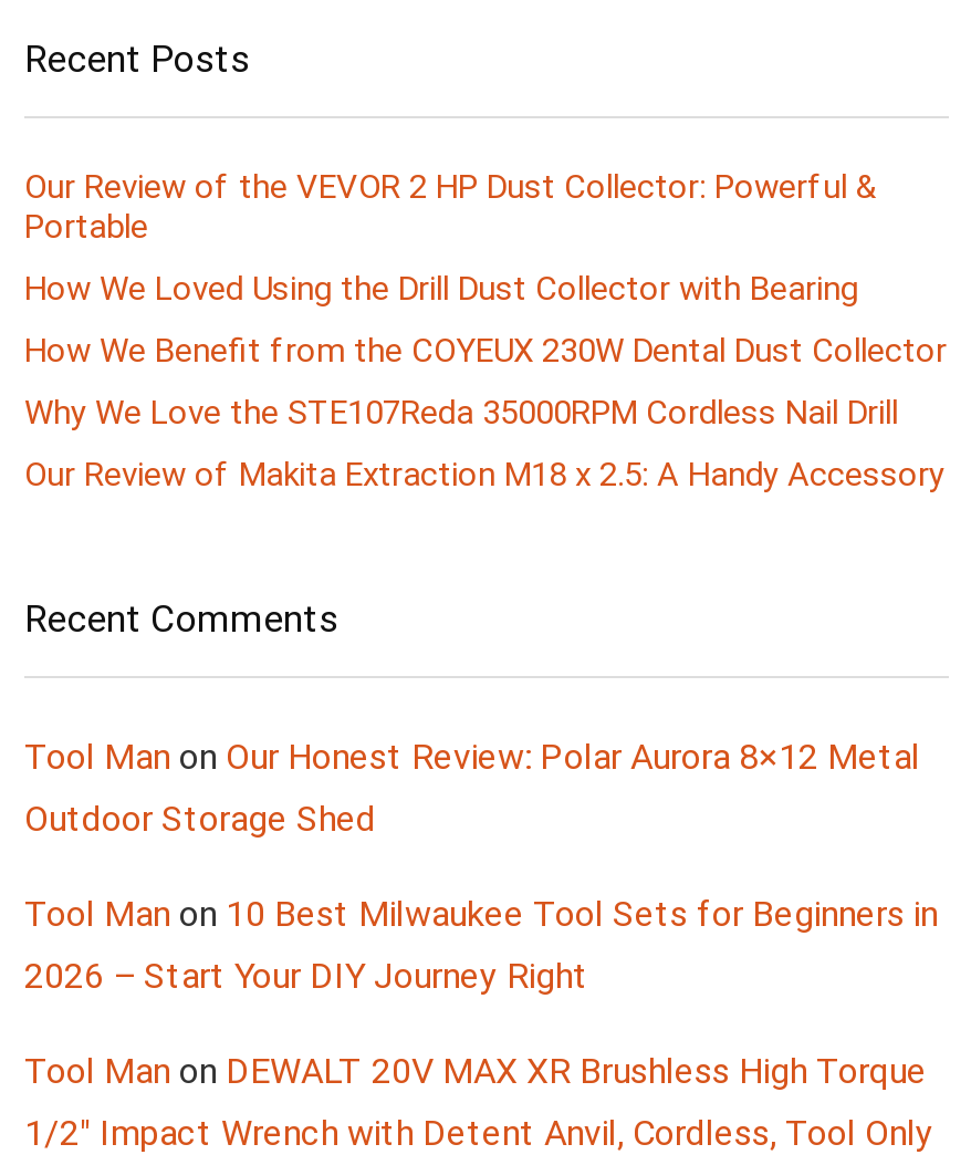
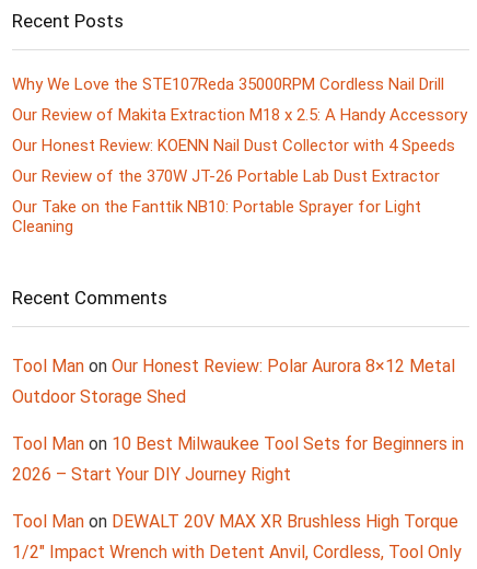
[24,166,947,370] Our Review of the VEVOR 2 HP Dust Collector: Powerful & | Portable | How We Loved Using the Drill Dust Collector with Bearing | How We Benefit from the COYEUX 230W Dental Dust Collector -> none
moved [24,392,944,494] -> [12,74,467,124]: Why We Love the STE107Reda 35000RPM Cordless Nail Drill | Our Review of Makita Extraction M18 x 2.5: A Handy Accessory
none -> [12,135,455,236] Our Honest Review: KOENN Nail Dust Collector with 4 Speeds | Our Review of the 370W JT-26 Portable Lab Dust Extractor | Our Take on the Fanttik NB10: Portable Sprayer for Light | Cleaning

